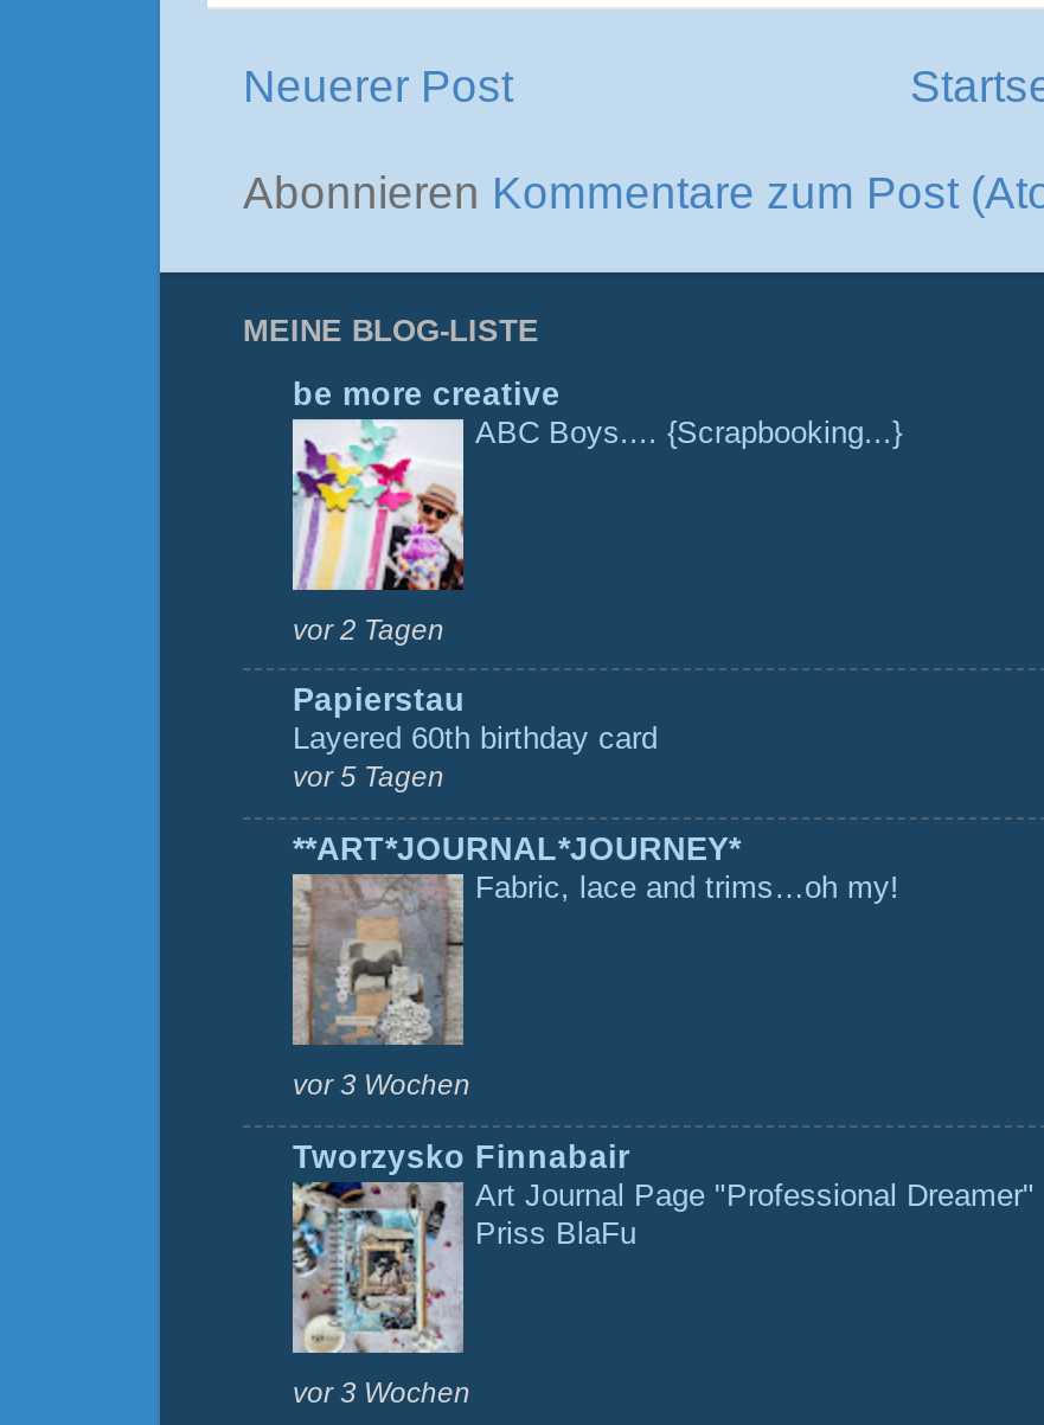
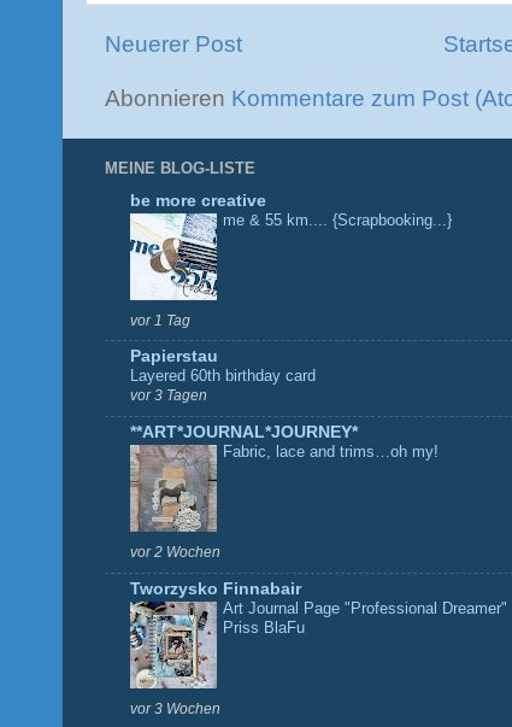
[290,414,902,592] [image] | ABC Boys.... {Scrapbooking...} -> [130,211,452,301] [image] | me & 55 km.... {Scrapbooking...}
[293,613,444,646] vor 2 Tagen -> [130,312,190,329] vor 1 Tag
[293,762,444,795] vor 5 Tagen -> [130,388,207,404] vor 3 Tagen
[293,1069,470,1102] vor 3 Wochen -> [130,544,220,561] vor 2 Wochen

